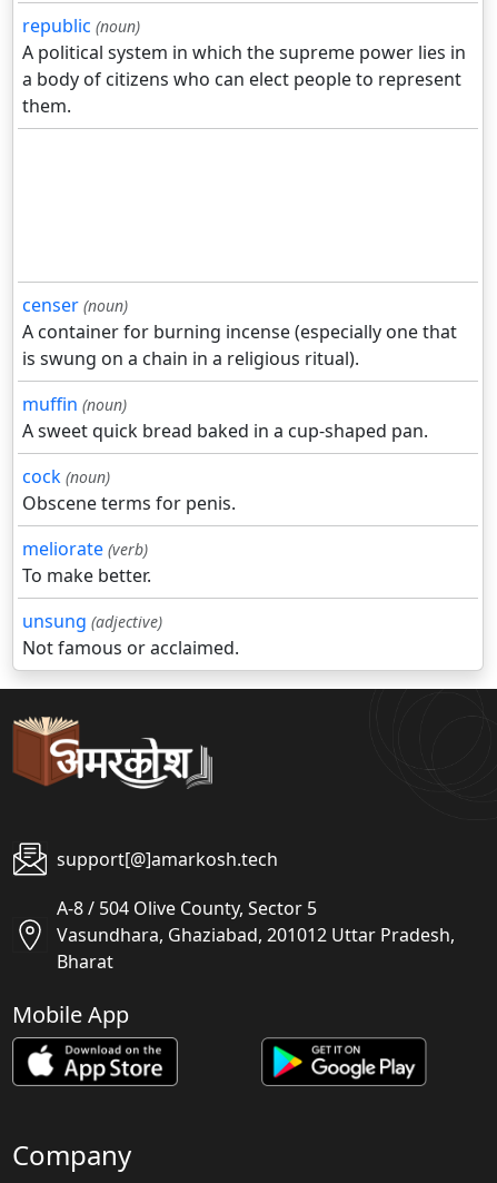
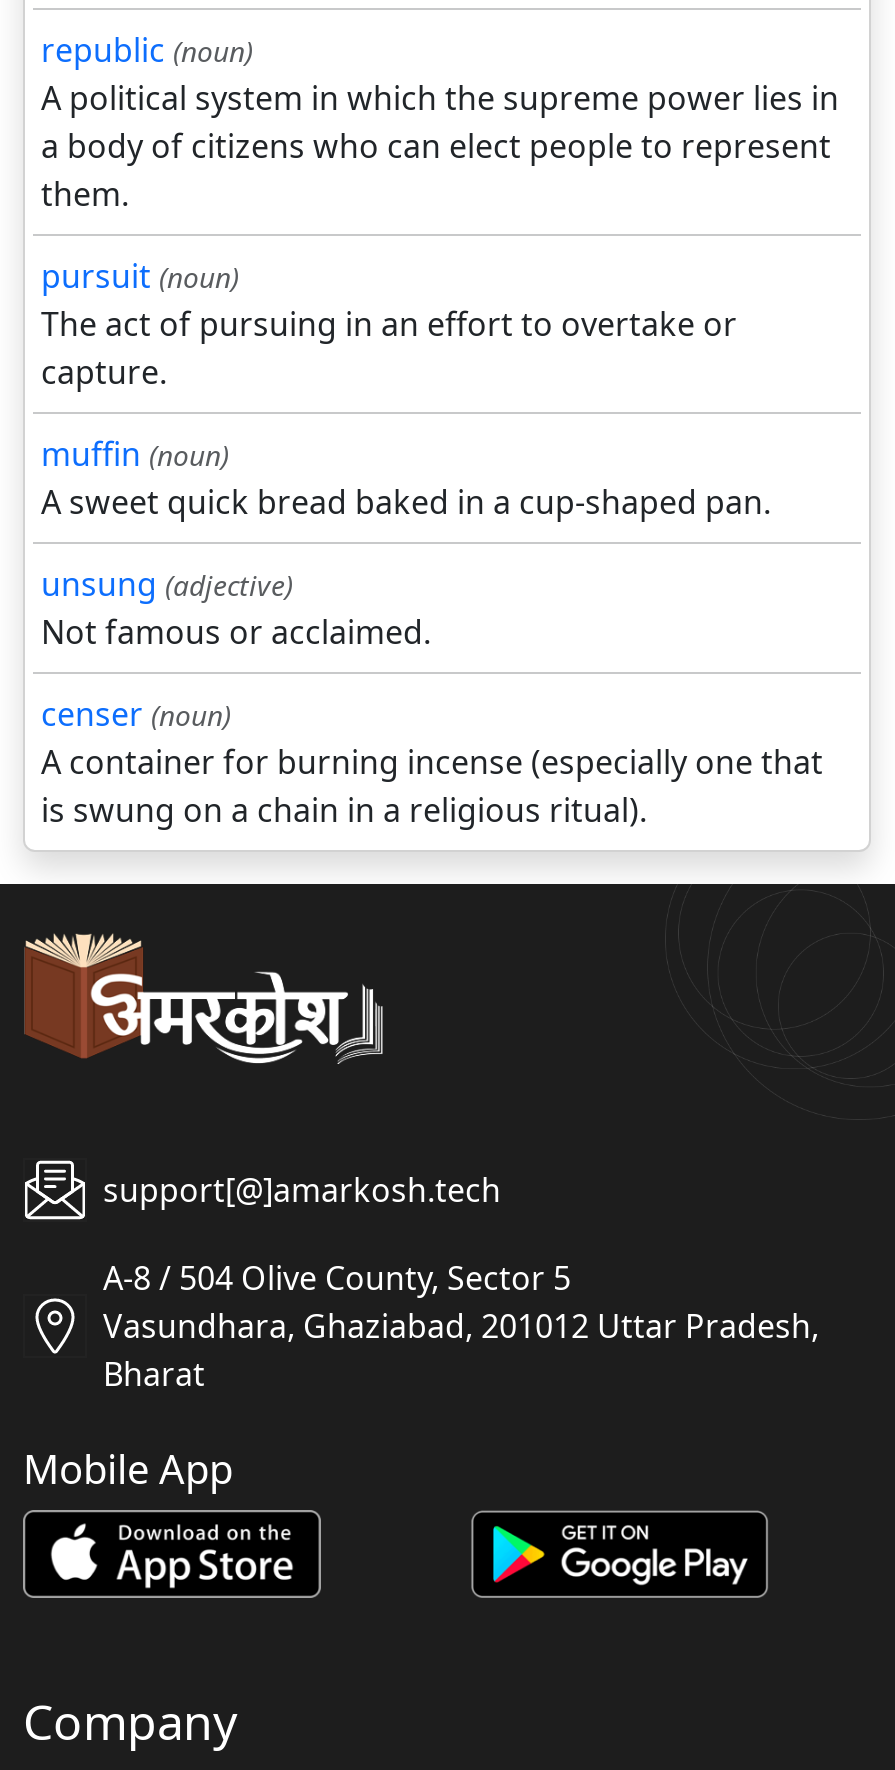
none -> [41,254,737,394] pursuit (noun) | The act of pursuing in an effort to overtake or | capture.
moved [22,293,457,371] -> [41,692,823,832]: censer (noun) | A container for burning incense (especially one that | is swung on a chain in a religious ritual).
moved [22,392,428,443] -> [41,432,771,524]: muffin (noun) | A sweet quick bread baked in a cup-shaped pan.
[22,464,236,588] cock (noun) | Obscene terms for penis. | meliorate (verb) | To make better. -> none
moved [22,609,239,660] -> [41,562,431,654]: unsung (adjective) | Not famous or acclaimed.

